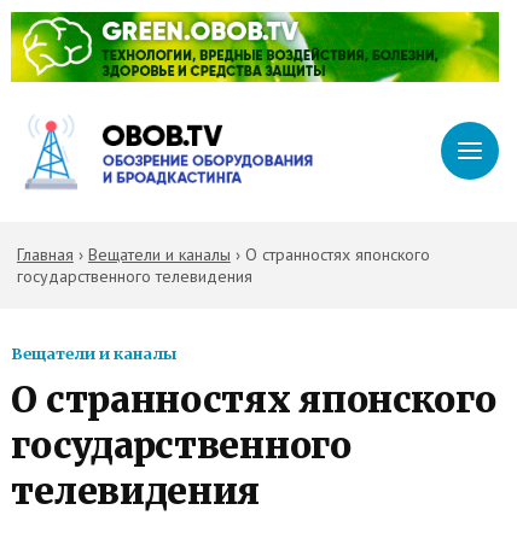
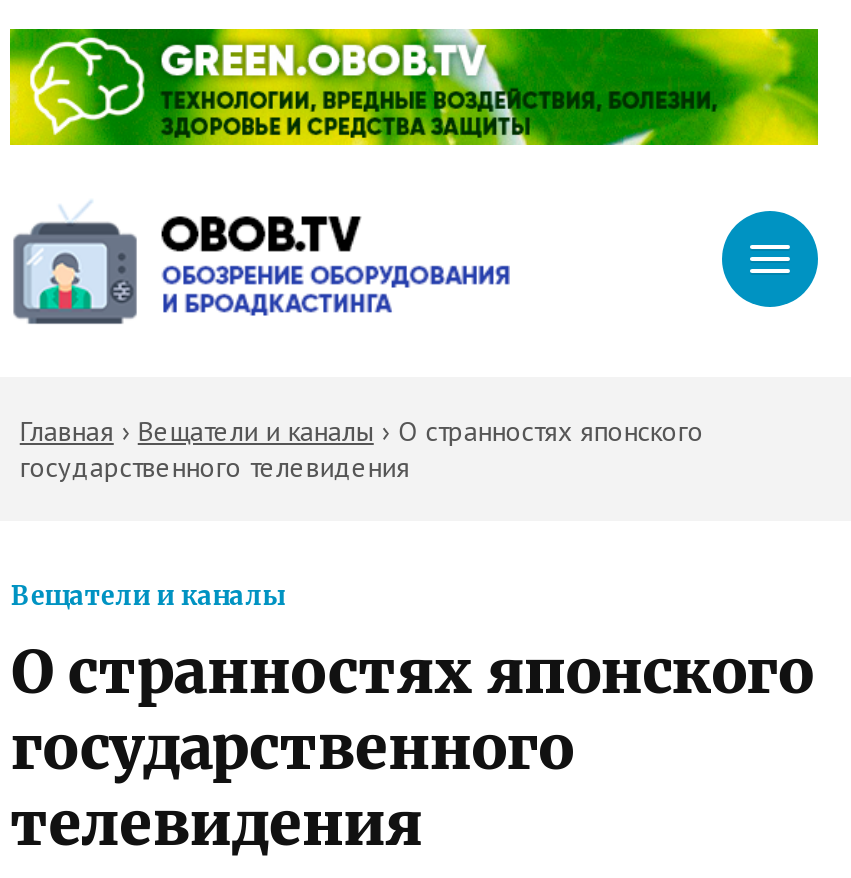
[13,119,87,189] [image] -> [12,209,138,325] [image]

